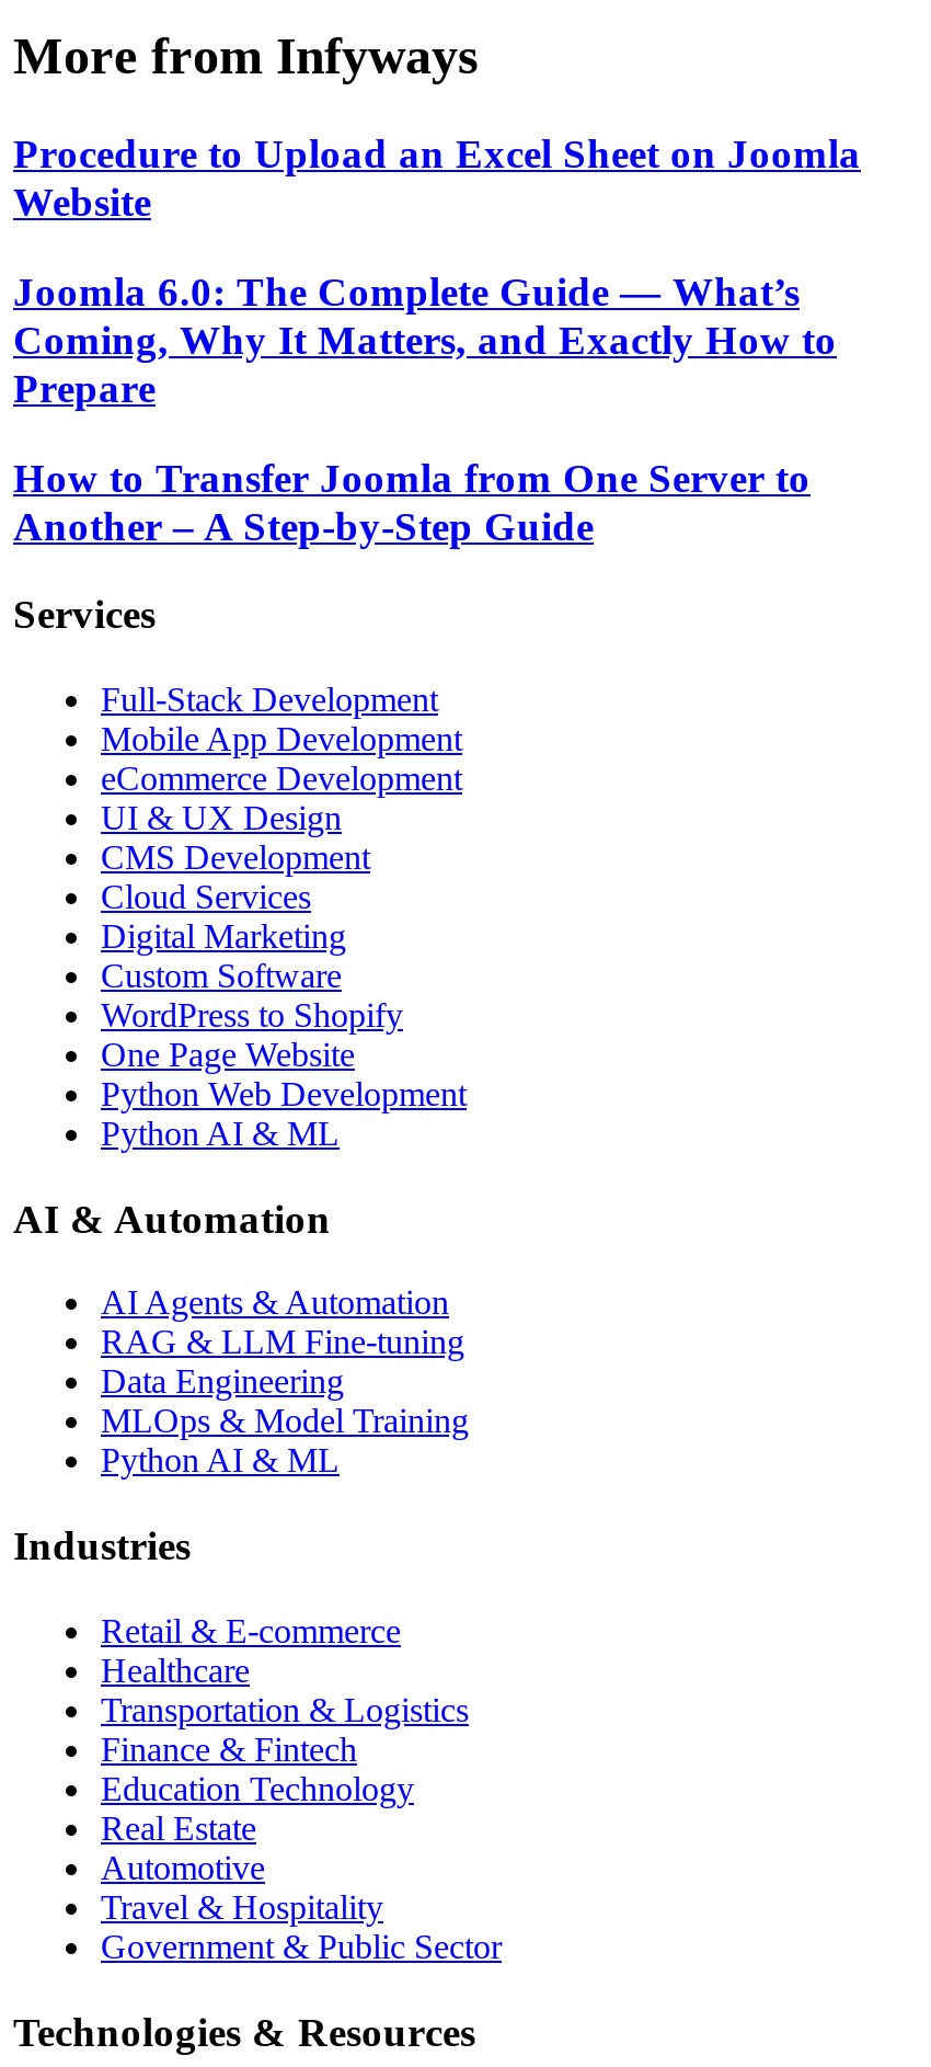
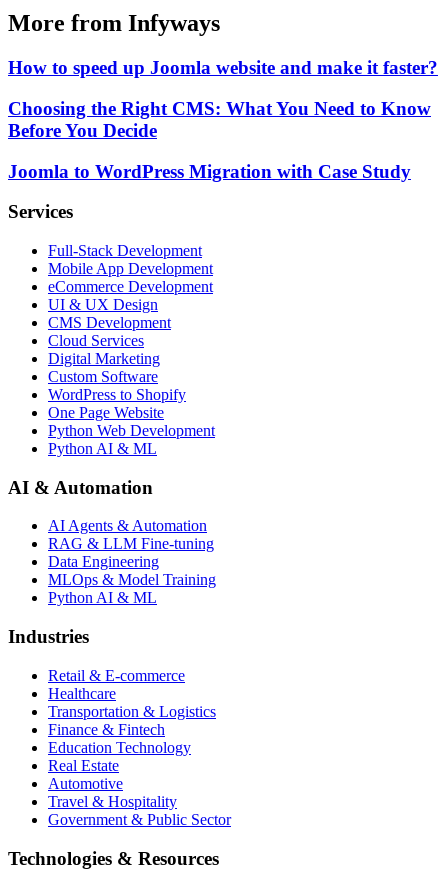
[13,131,861,225] Procedure to Upload an Excel Sheet on Joomla | Website -> [8,57,438,78] How to speed up Joomla website and make it faster?
[13,268,837,411] Joomla 6.0: The Complete Guide — What’s | Coming, Why It Matters, and Exactly How to | Prepare -> [8,98,431,141] Choosing the Right CMS: What You Need to Know | Before You Decide
[13,454,811,548] How to Transfer Joomla from One Server to | Another – A Step-by-Step Guide -> [8,161,411,182] Joomla to WordPress Migration with Case Study

